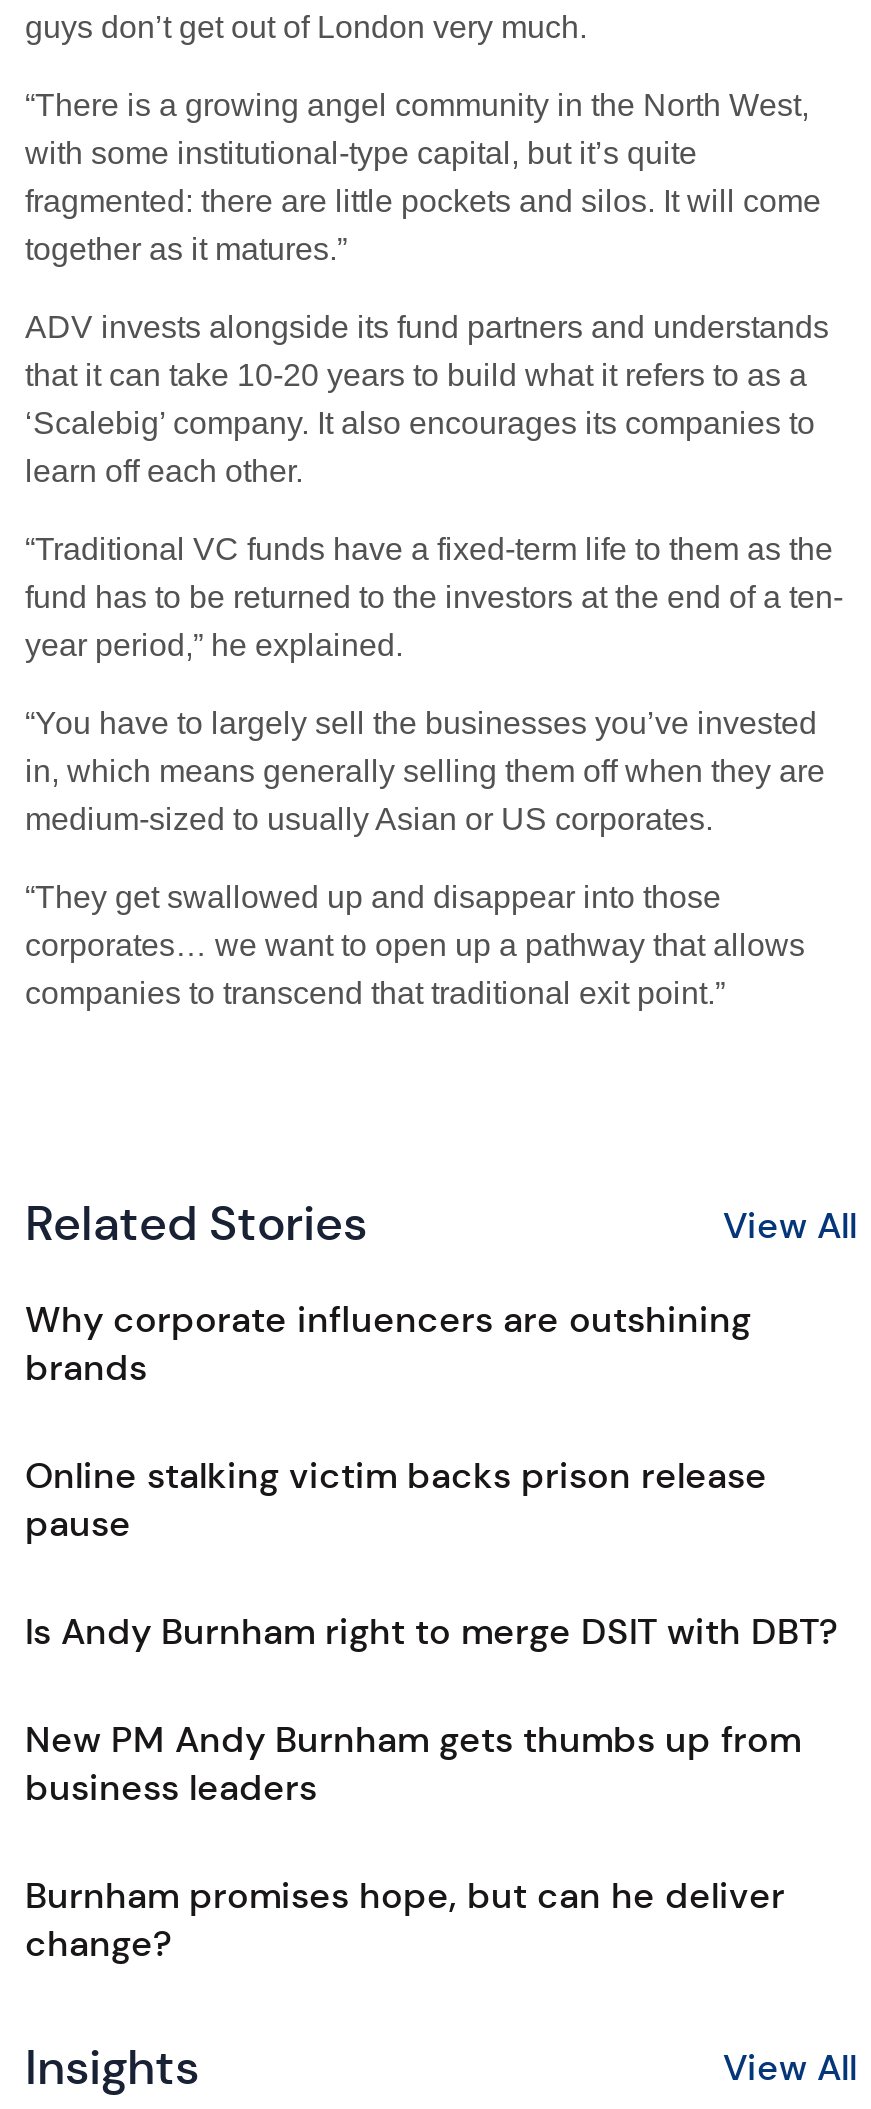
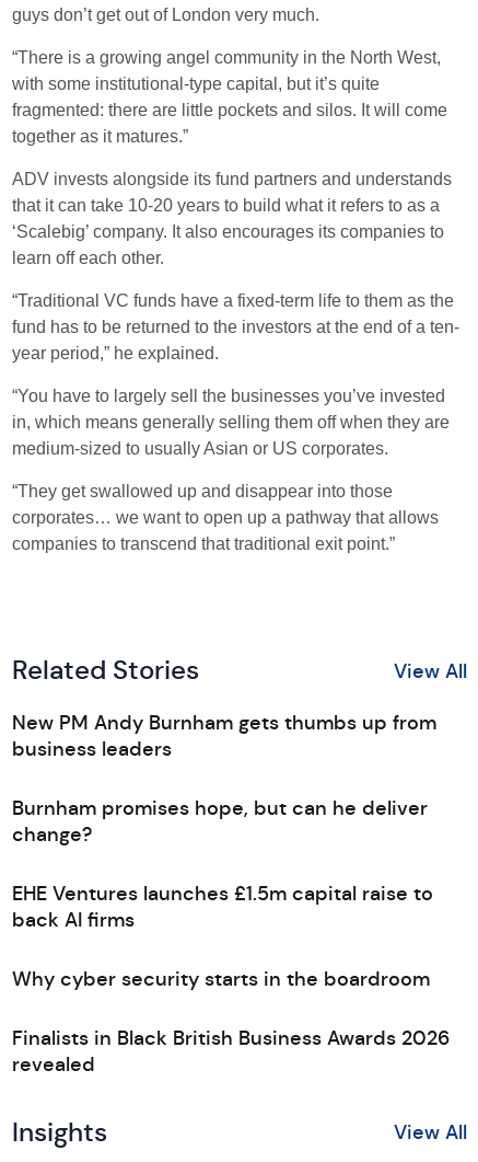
[25,1298,837,1654] Why corporate influencers are outshining | brands | Online stalking victim backs prison release | pause | Is Andy Burnham right to merge DSIT with DBT? -> none
moved [25,1718,801,1966] -> [12,711,436,847]: New PM Andy Burnham gets thumbs up from | business leaders | Burnham promises hope, but can he deliver | change?
none -> [12,882,450,1077] EHE Ventures launches £1.5m capital raise to | back AI firms | Why cyber security starts in the boardroom | Finalists in Black British Business Awards 2026 | revealed

